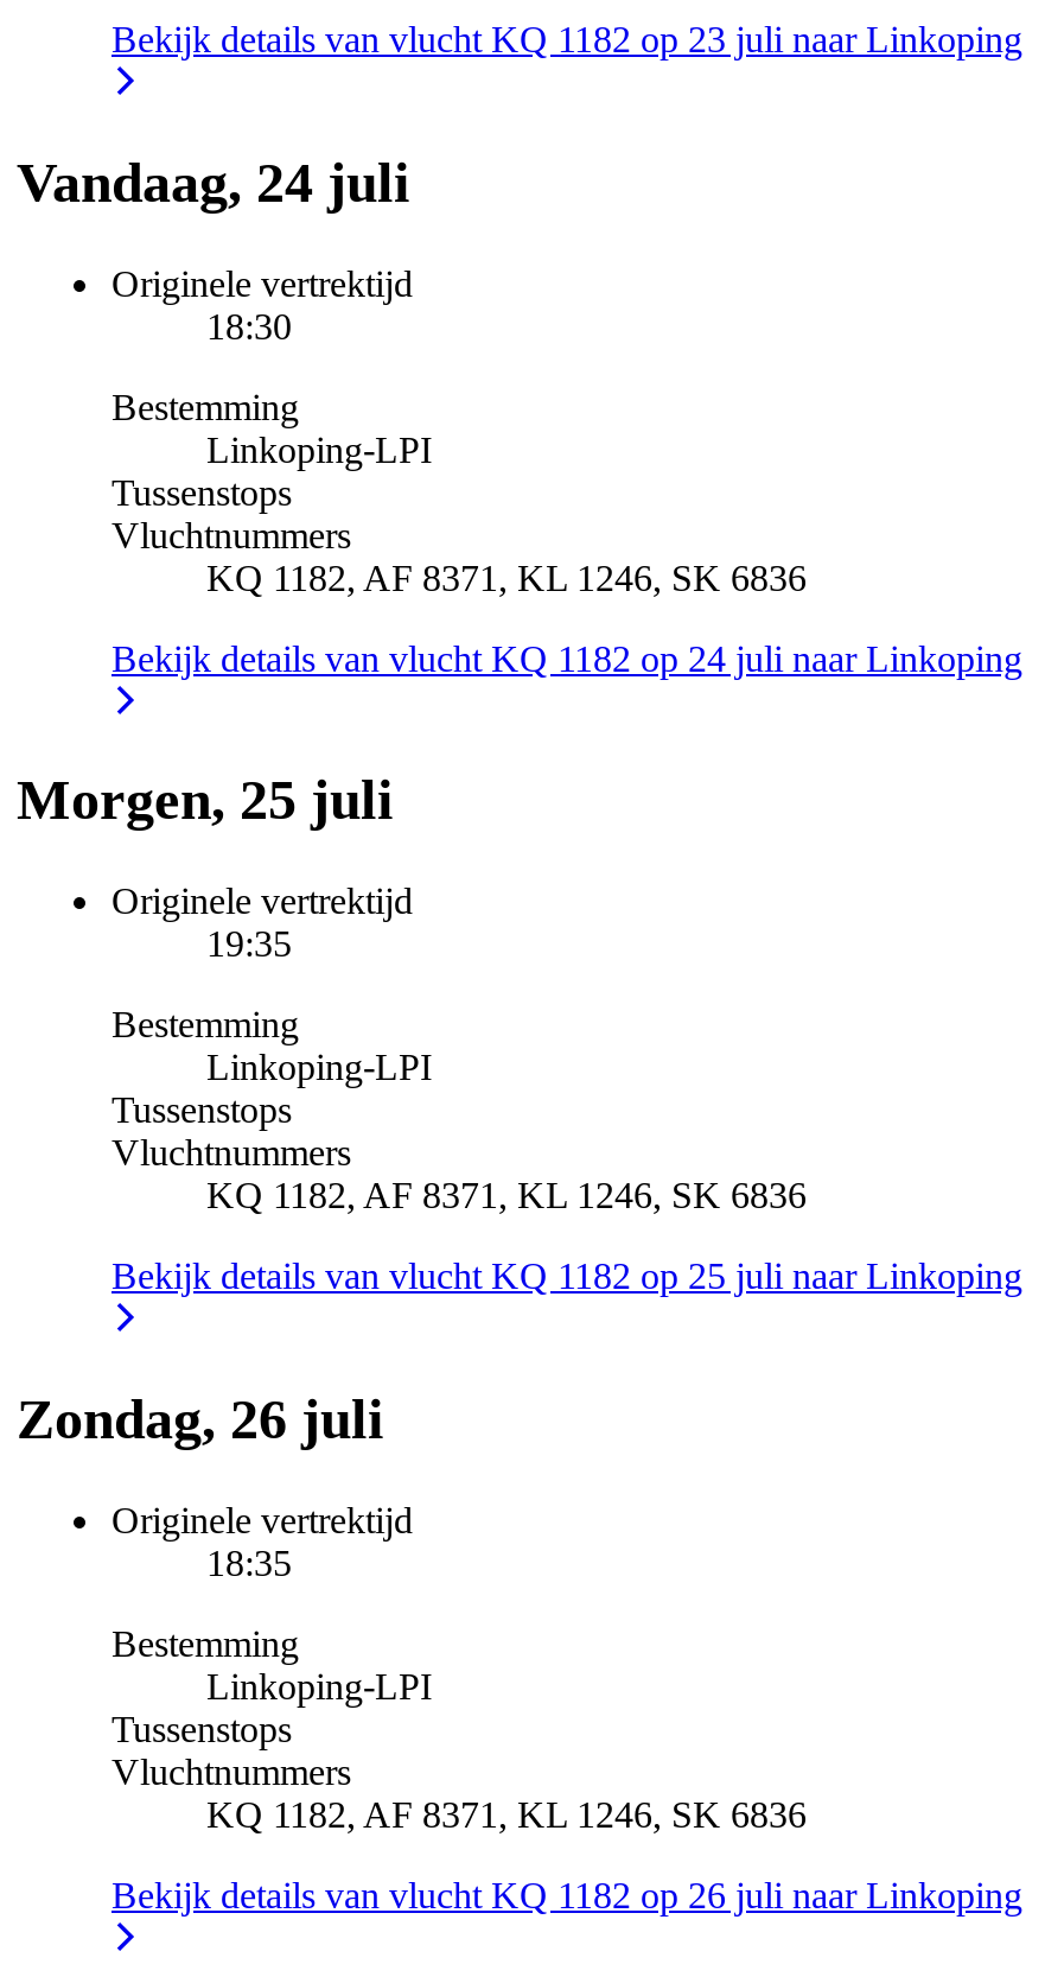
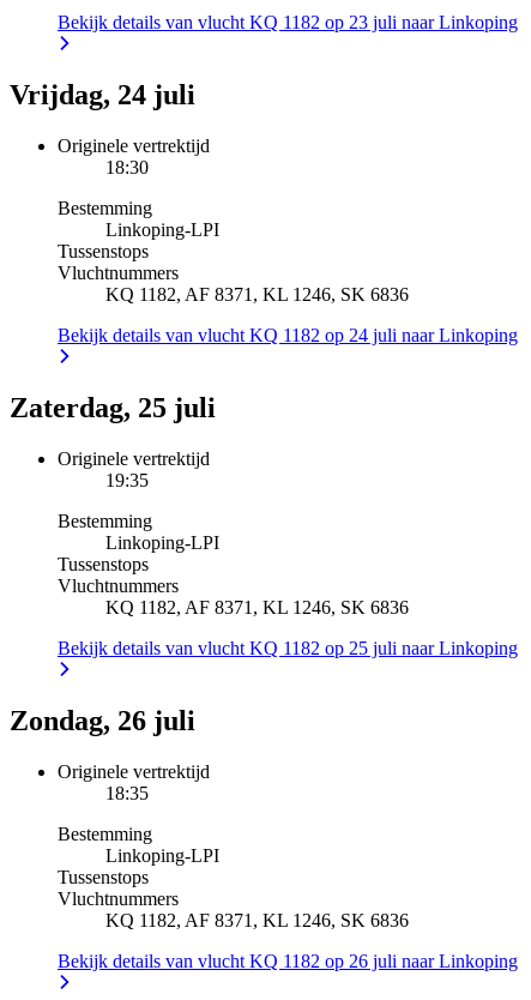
[17,151,410,213] Vandaag, 24 juli -> [10,79,195,110] Vrijdag, 24 juli
[17,770,394,832] Morgen, 25 juli -> [10,392,216,423] Zaterdag, 25 juli

